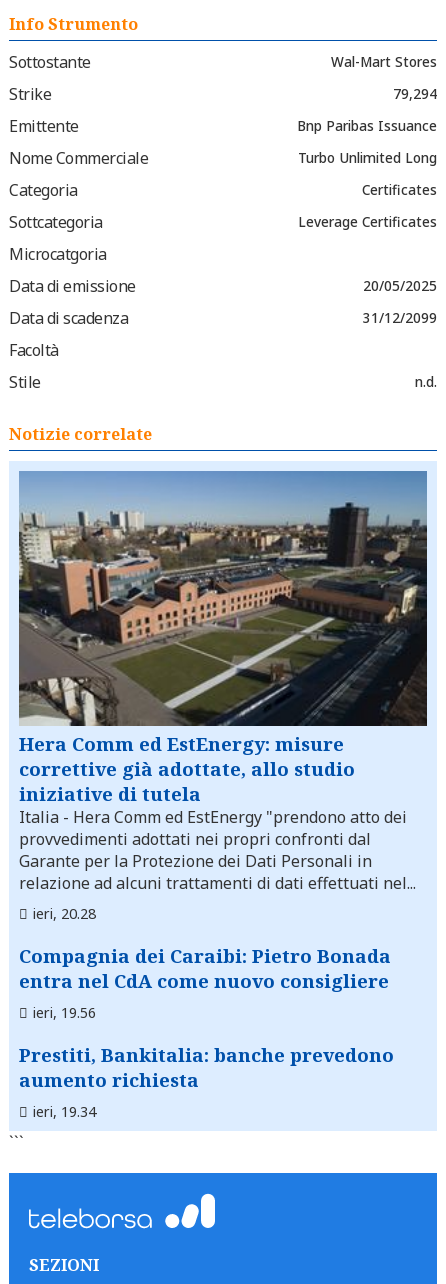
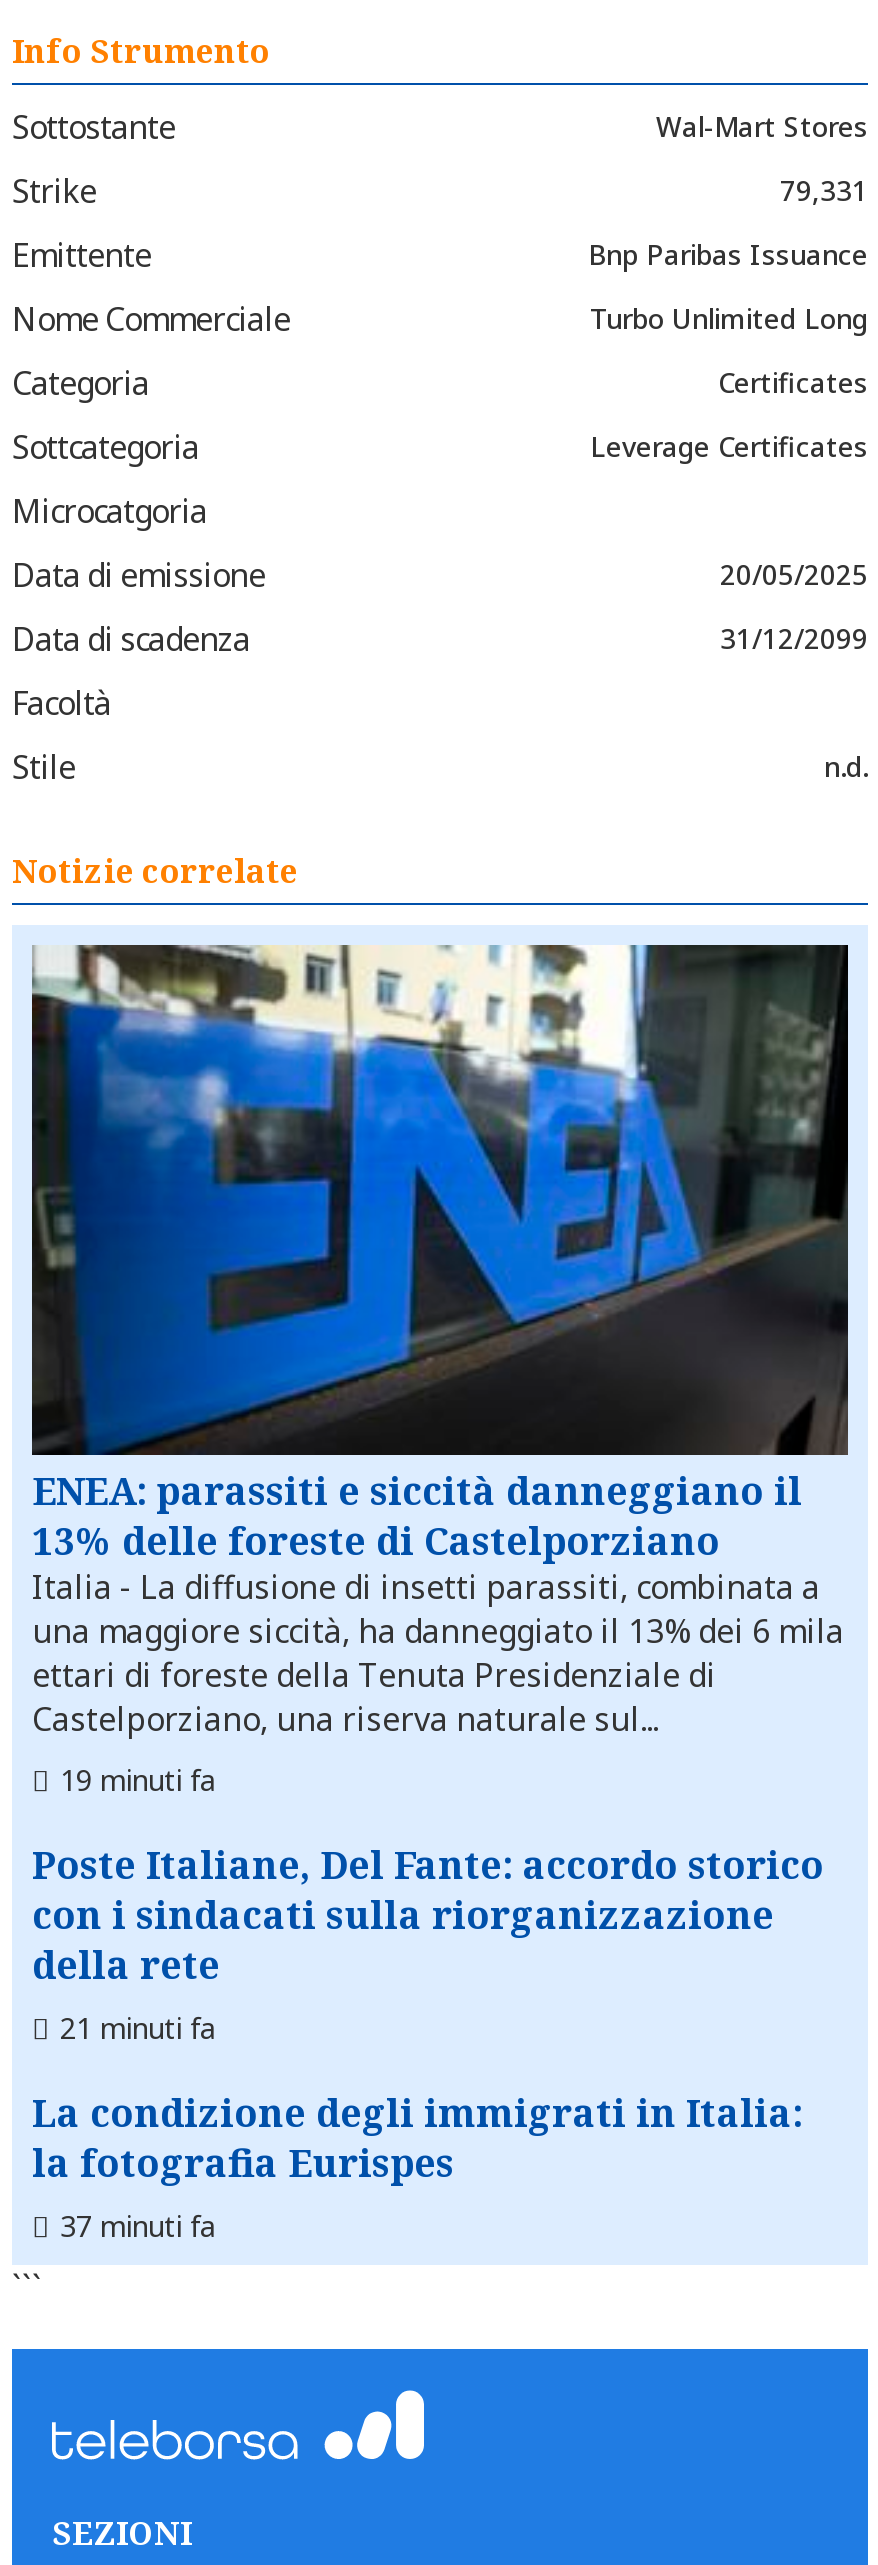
[393,84,437,103] 79,294 -> [780,171,868,209] 79,331
[18,470,427,894] [image] | Hera Comm ed EstEnergy: misure | correttive già adottate, allo studio | iniziative di tutela | Italia - Hera Comm ed EstEnergy "prendono atto dei | provvedimenti adottati nei propri confronti dal | Garante per la Protezione dei Dati Personali in | relazione ad alcuni trattamenti di dati effettuati nel... -> [30,943,848,1741] [image] | ENEA: parassiti e siccità danneggiano il | 13% delle foreste di Castelporziano | Italia - La diffusione di insetti parassiti, combinata a | una maggiore siccità, ha danneggiato il 13% dei 6 mila | ettari di foreste della Tenuta Presidenziale di | Castelporziano, una riserva naturale sul...
[33,904,96,923] ieri, 20.28 -> [60,1761,216,1799] 19 minuti fa
[19,943,391,1022] Compagnia dei Caraibi: Pietro Bonada | entra nel CdA come nuovo consigliere | ieri, 19.56 -> [32,1839,824,2047] Poste Italiane, Del Fante: accordo storico | con i sindacati sulla riorganizzazione | della rete | 21 minuti fa
[19,1042,394,1121] Prestiti, Bankitalia: banche prevedono | aumento richiesta | ieri, 19.34 -> [32,2087,802,2245] La condizione degli immigrati in Italia: | la fotografia Eurispes | 37 minuti fa

